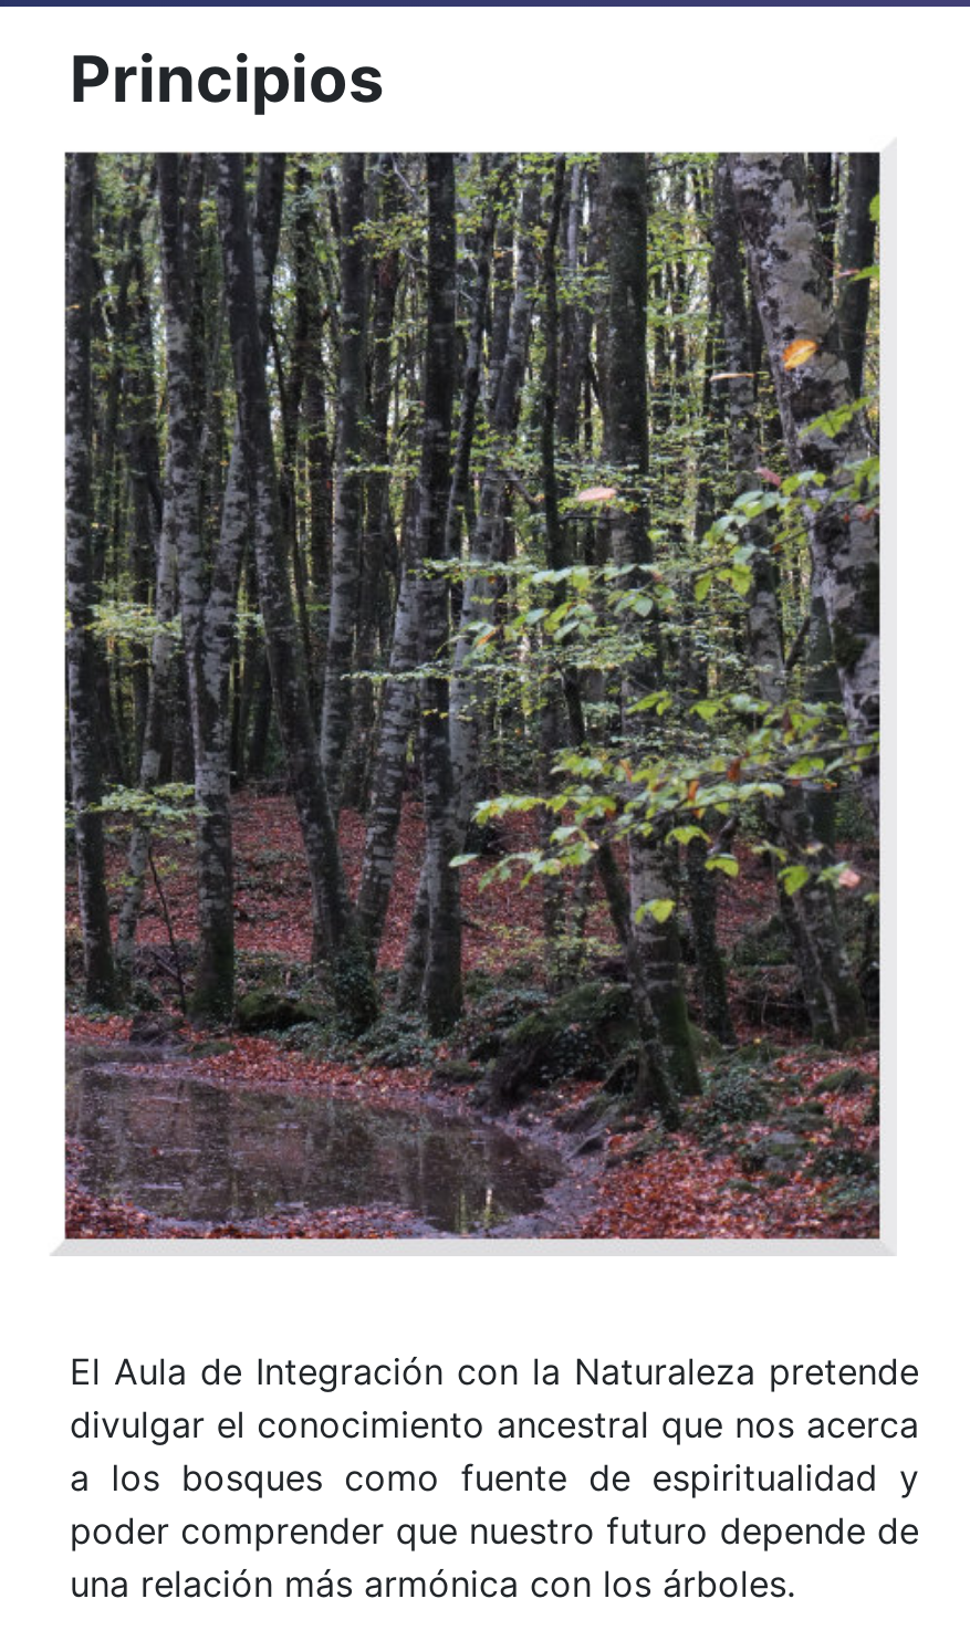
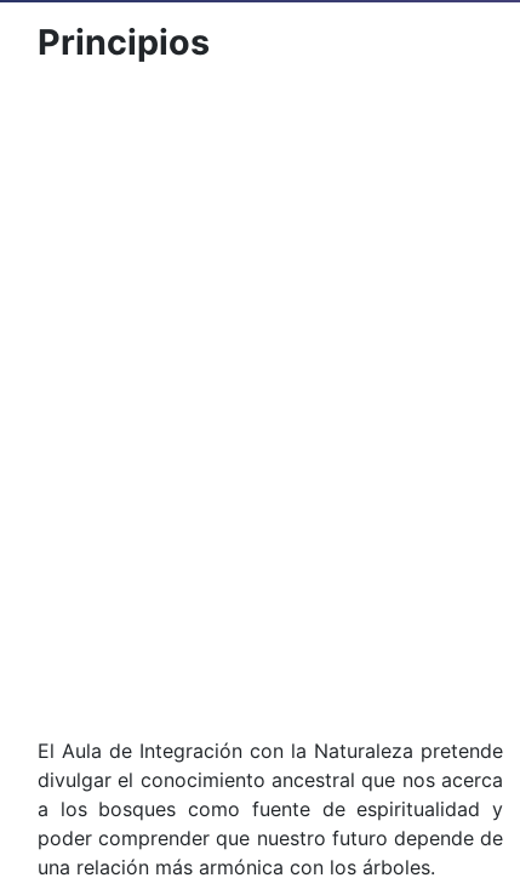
[56,150,893,1254] [image] -> none

